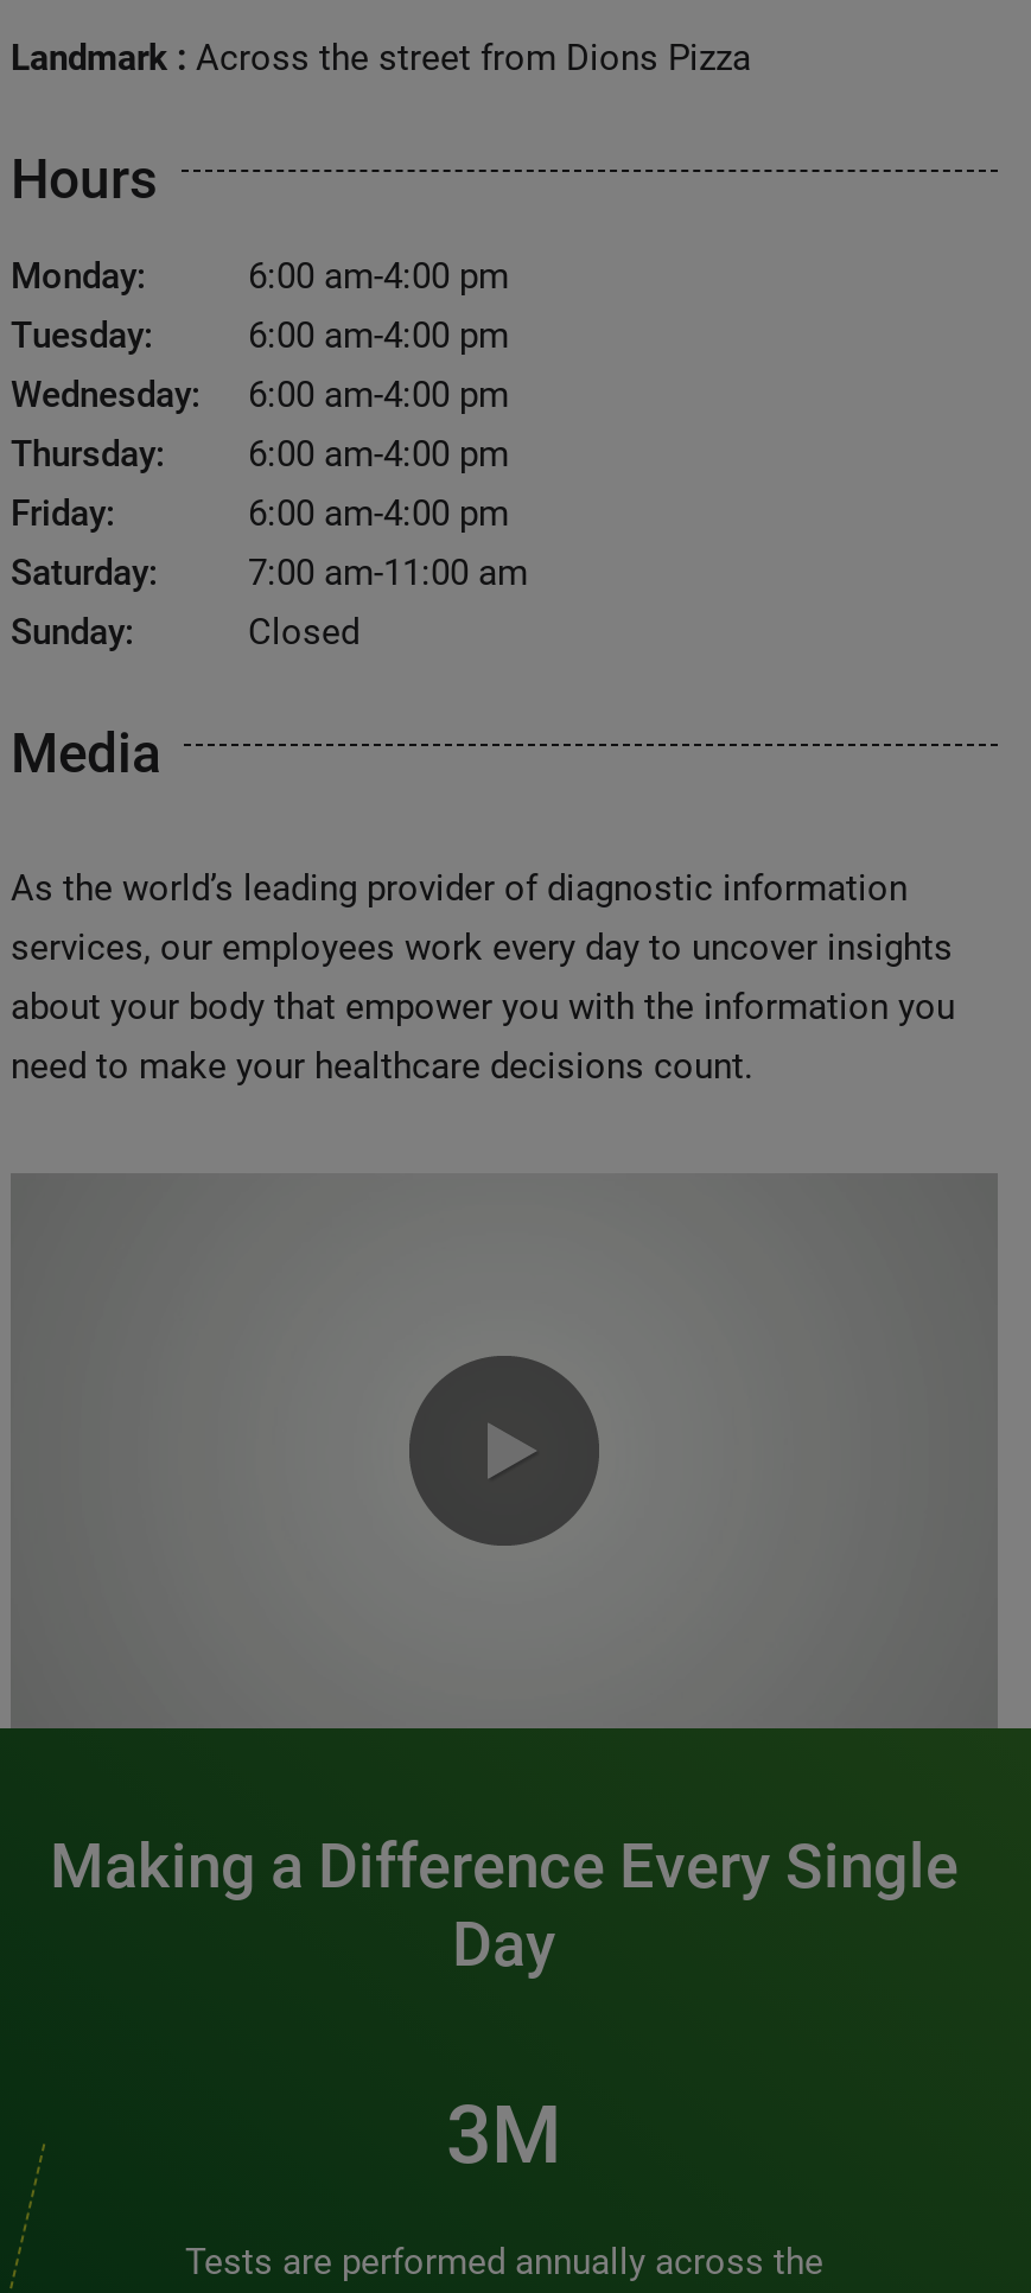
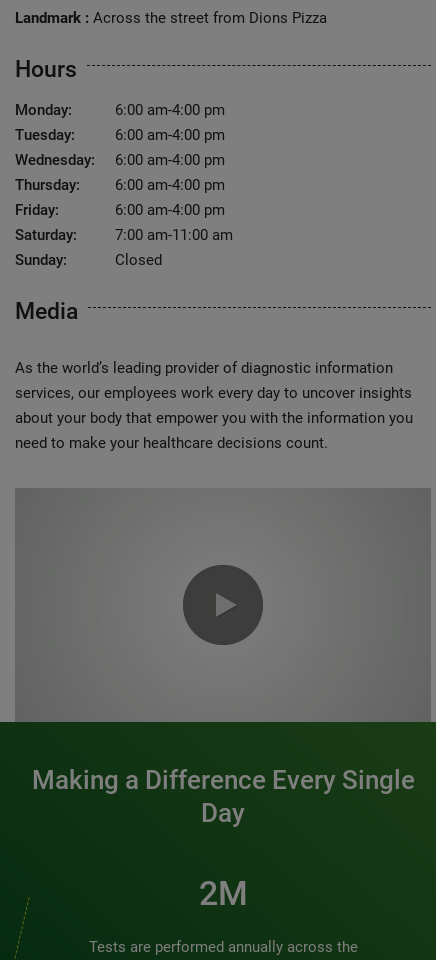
[446,2087,562,2181] 3M -> [198,873,247,913] 2M

